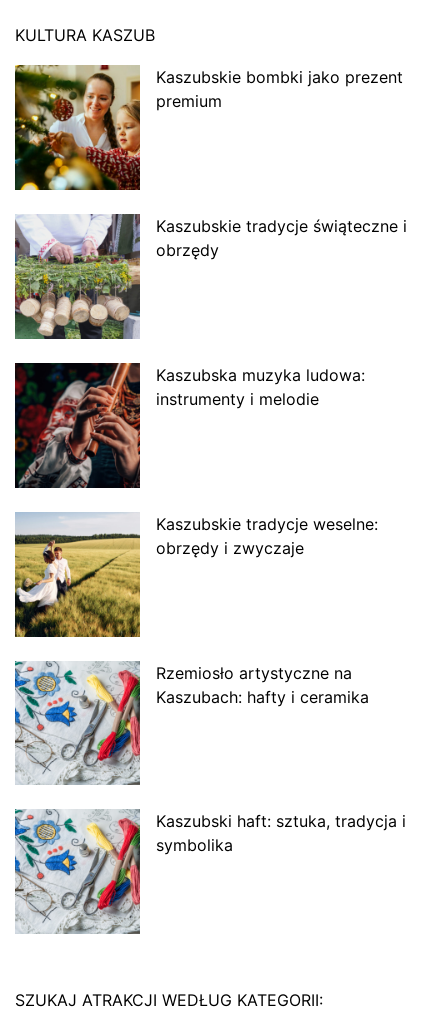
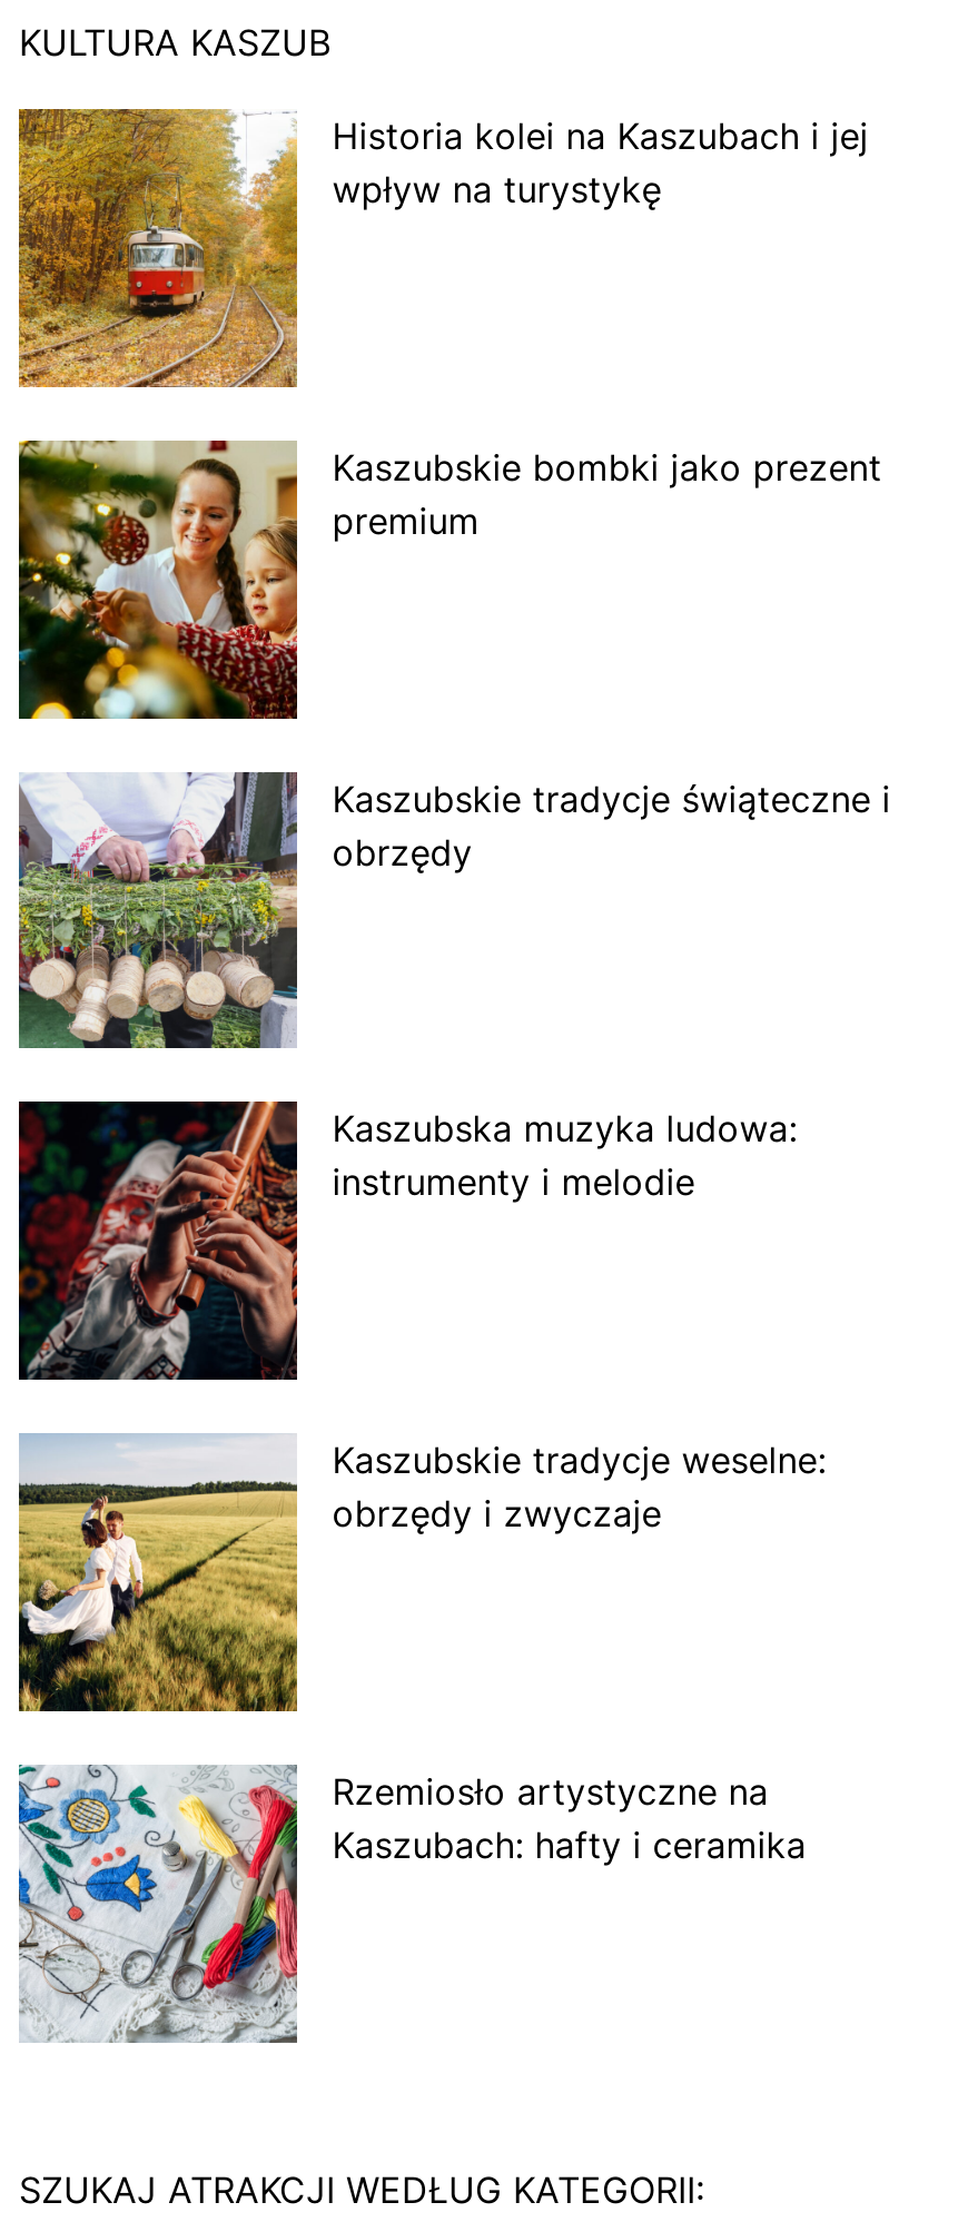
none -> [17,108,869,388] [image] | Historia kolei na Kaszubach i jej | wpływ na turystykę
moved [13,64,407,707] -> [14,437,891,1867]: [image] | Kaszubskie bombki jako prezent | premium | ... | Rzemiosło artystyczne na | Kaszubach: hafty i ceramika
moved [13,659,142,788] -> [14,1761,302,2048]: [image]
[156,811,406,855] Kaszubski haft: sztuka, tradycja i | symbolika -> none

